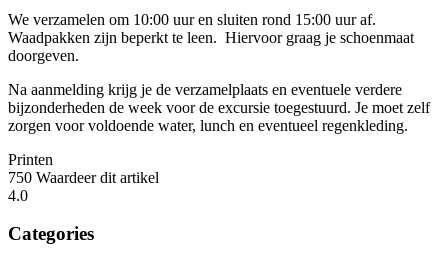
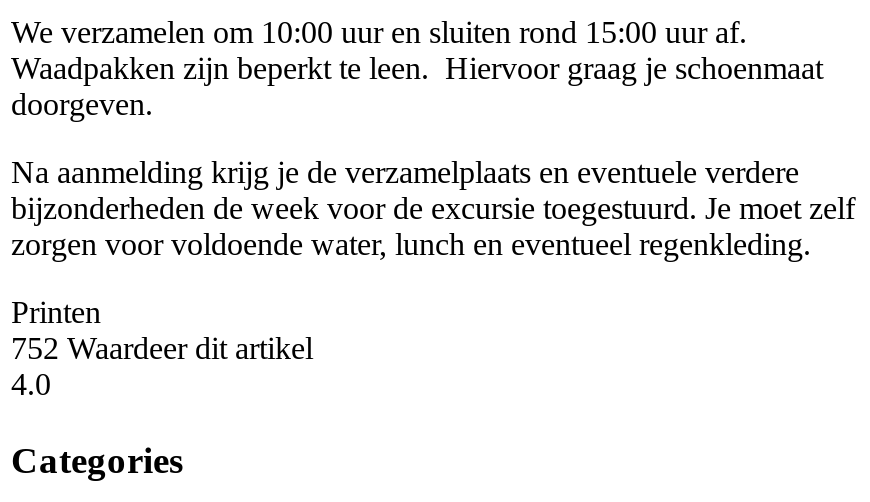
[8,169,159,186] 750 Waardeer dit artikel -> [11,330,313,364] 752 Waardeer dit artikel

